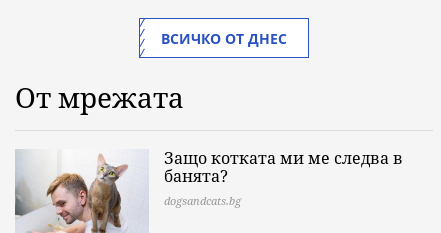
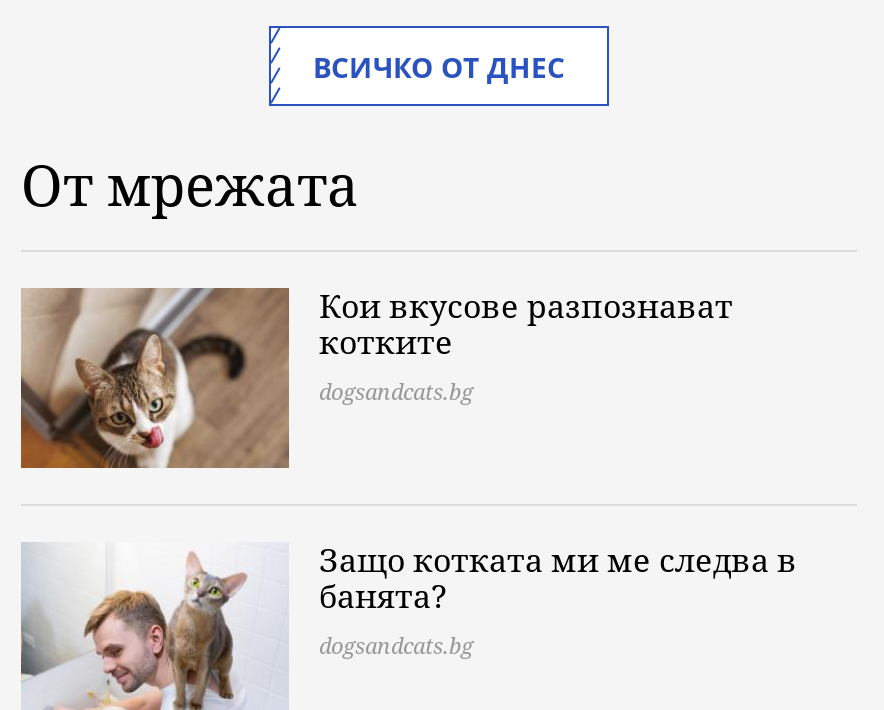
none -> [19,283,733,470] [image] | Кои вкусове разпознават | котките | dogsandcats.bg

